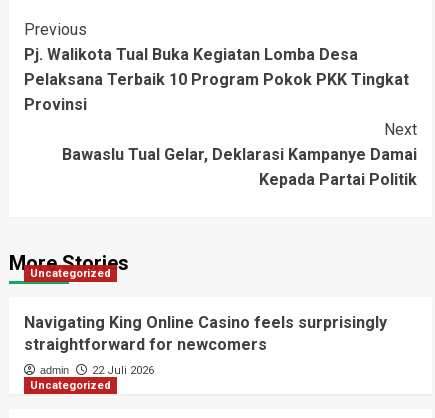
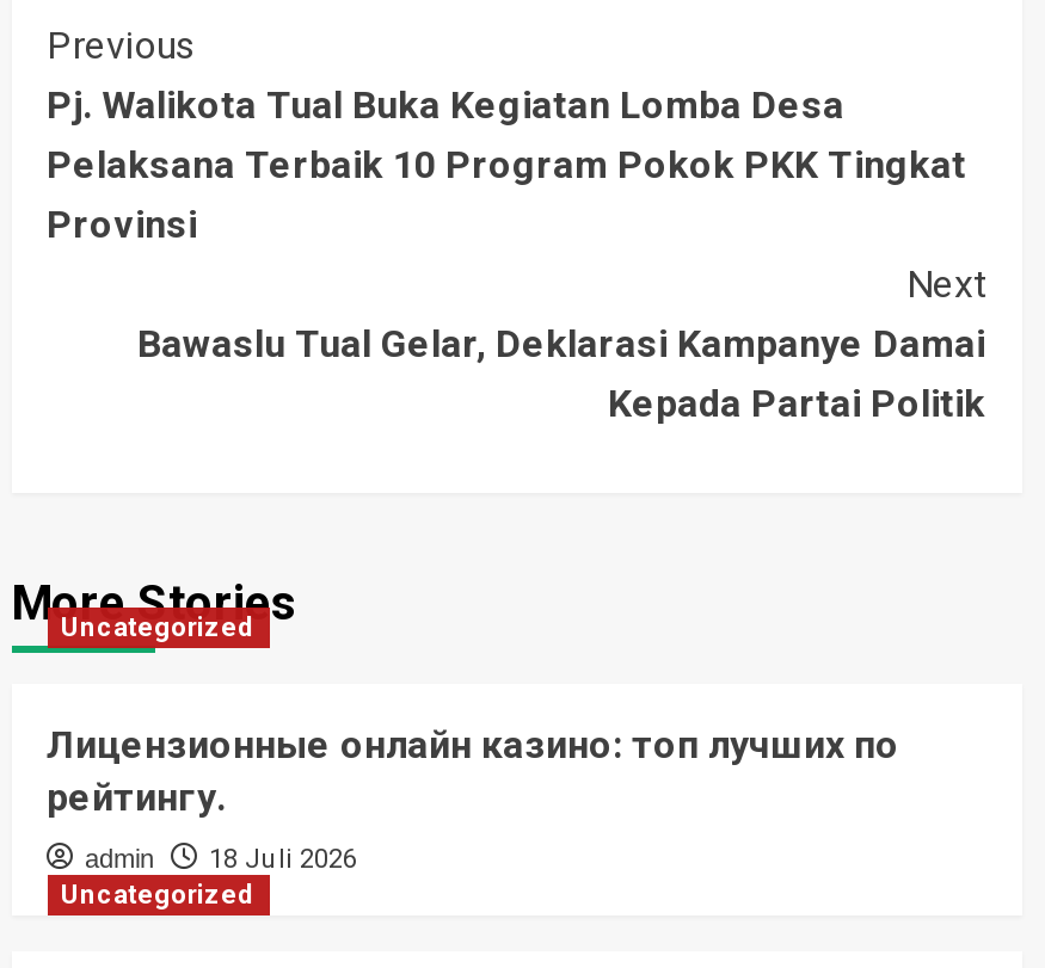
[23,313,386,354] Navigating King Online Casino feels surprisingly | straightforward for newcomers -> [47,722,899,820] Лицензионные онлайн казино: топ лучших по | рейтингу.
[39,364,153,377] admin 22 Juli 2026 -> [85,843,357,874] admin 18 Juli 2026

